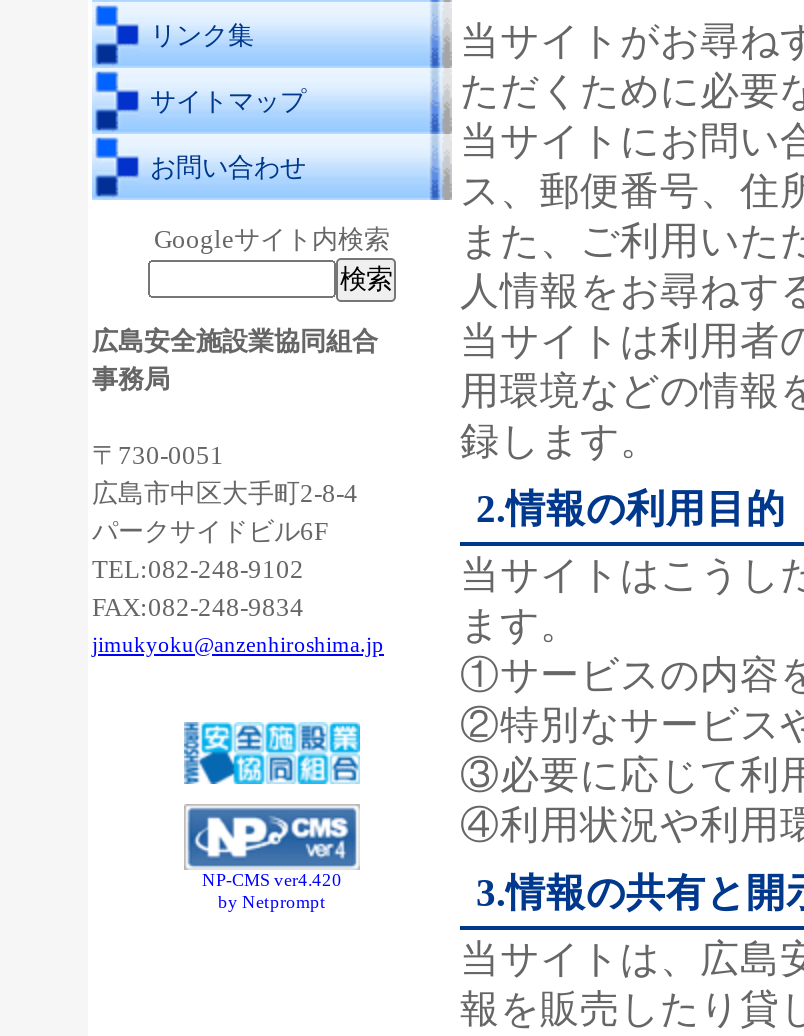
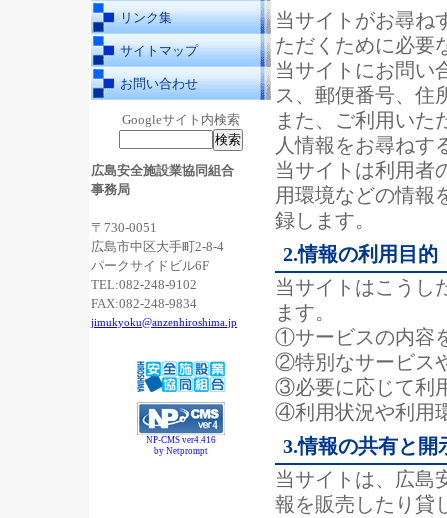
[202,870,342,890] NP-CMS ver4.420 -> [146,435,216,445] NP-CMS ver4.416

